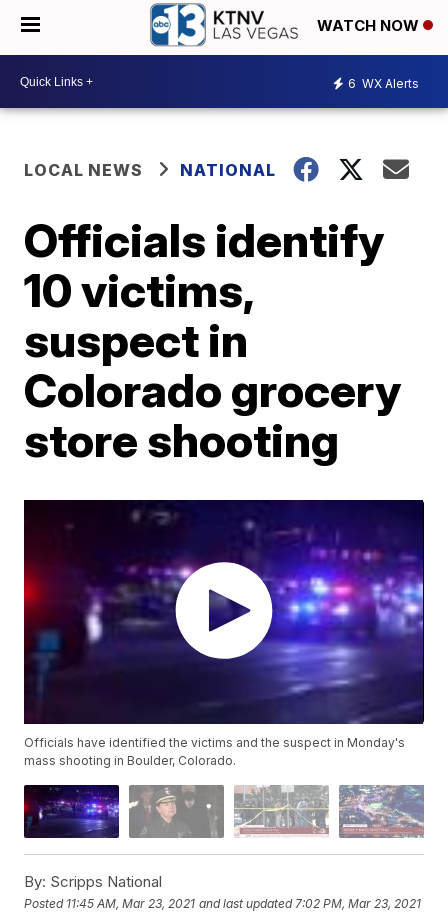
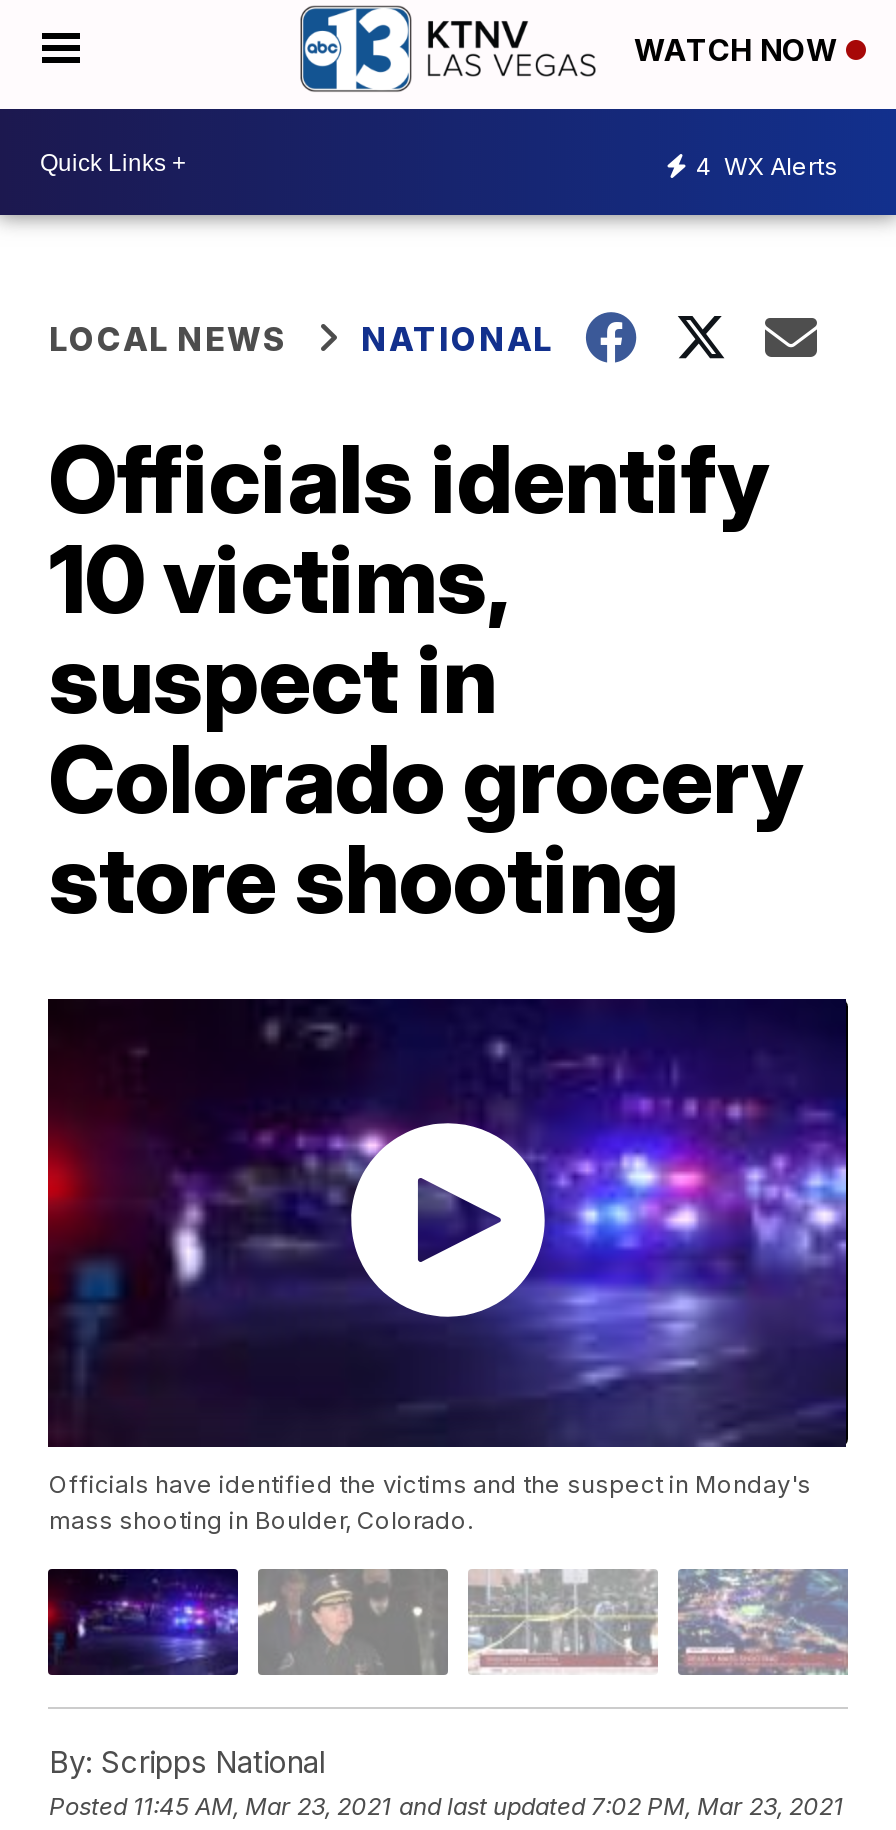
[348,75,419,90] 6 WX Alerts -> [696,150,838,180] 4 WX Alerts

